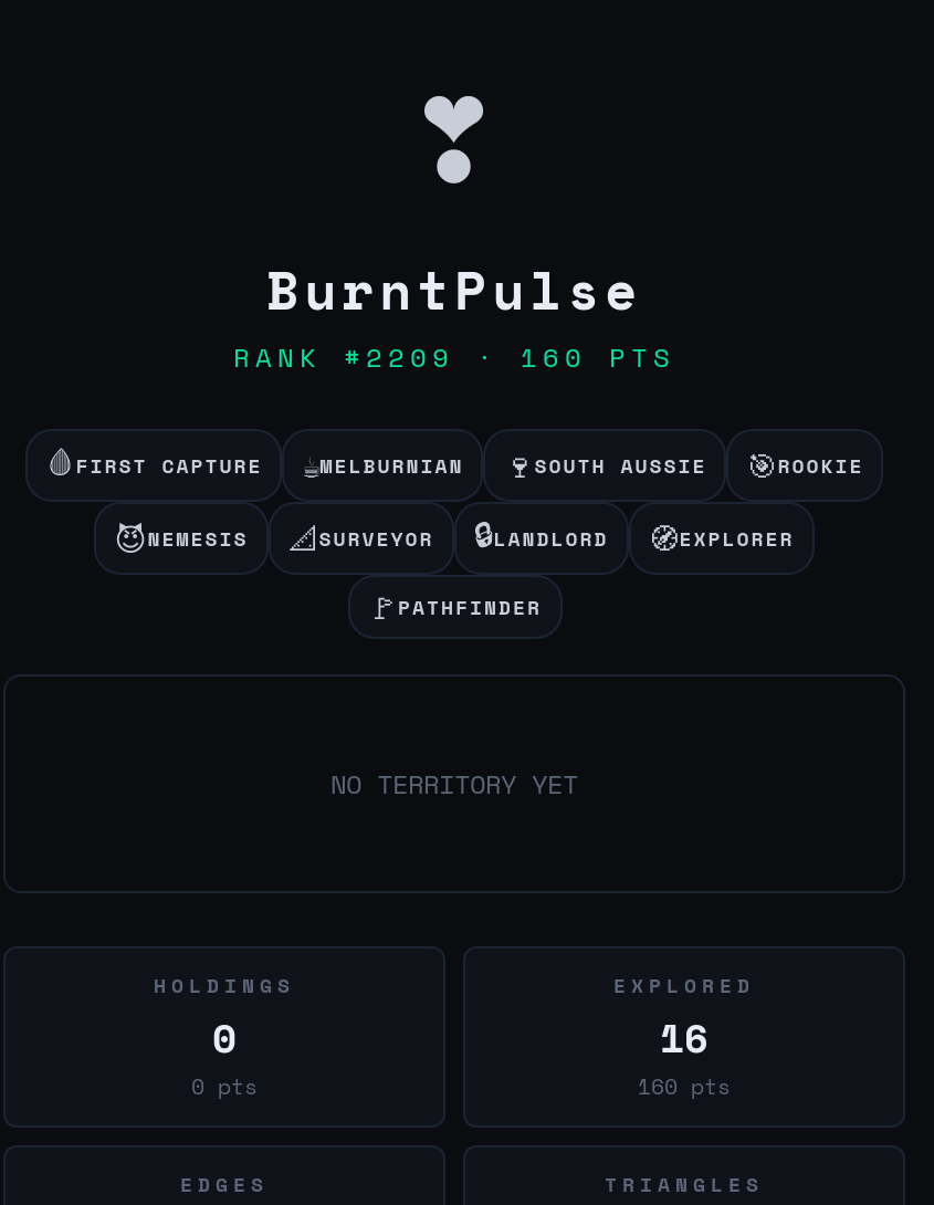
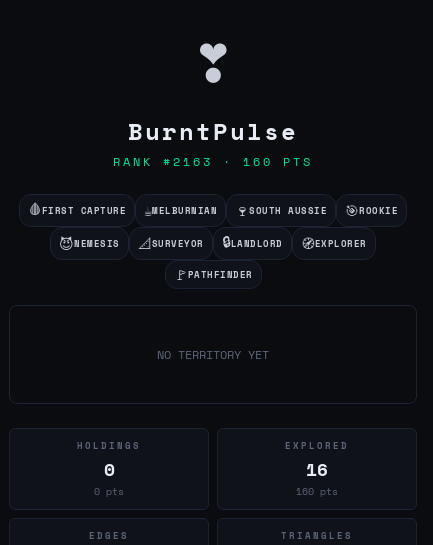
[233,338,675,376] RANK #2209 · 160 PTS -> [113,153,313,170] RANK #2163 · 160 PTS

